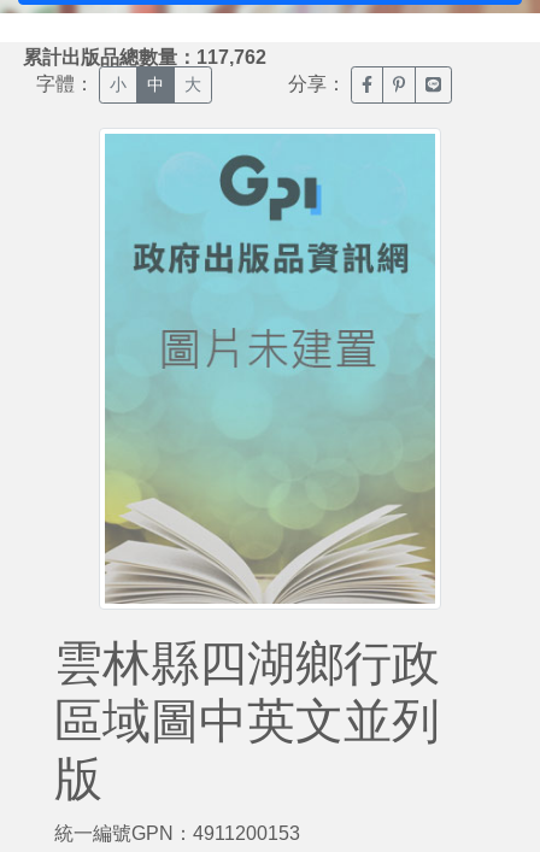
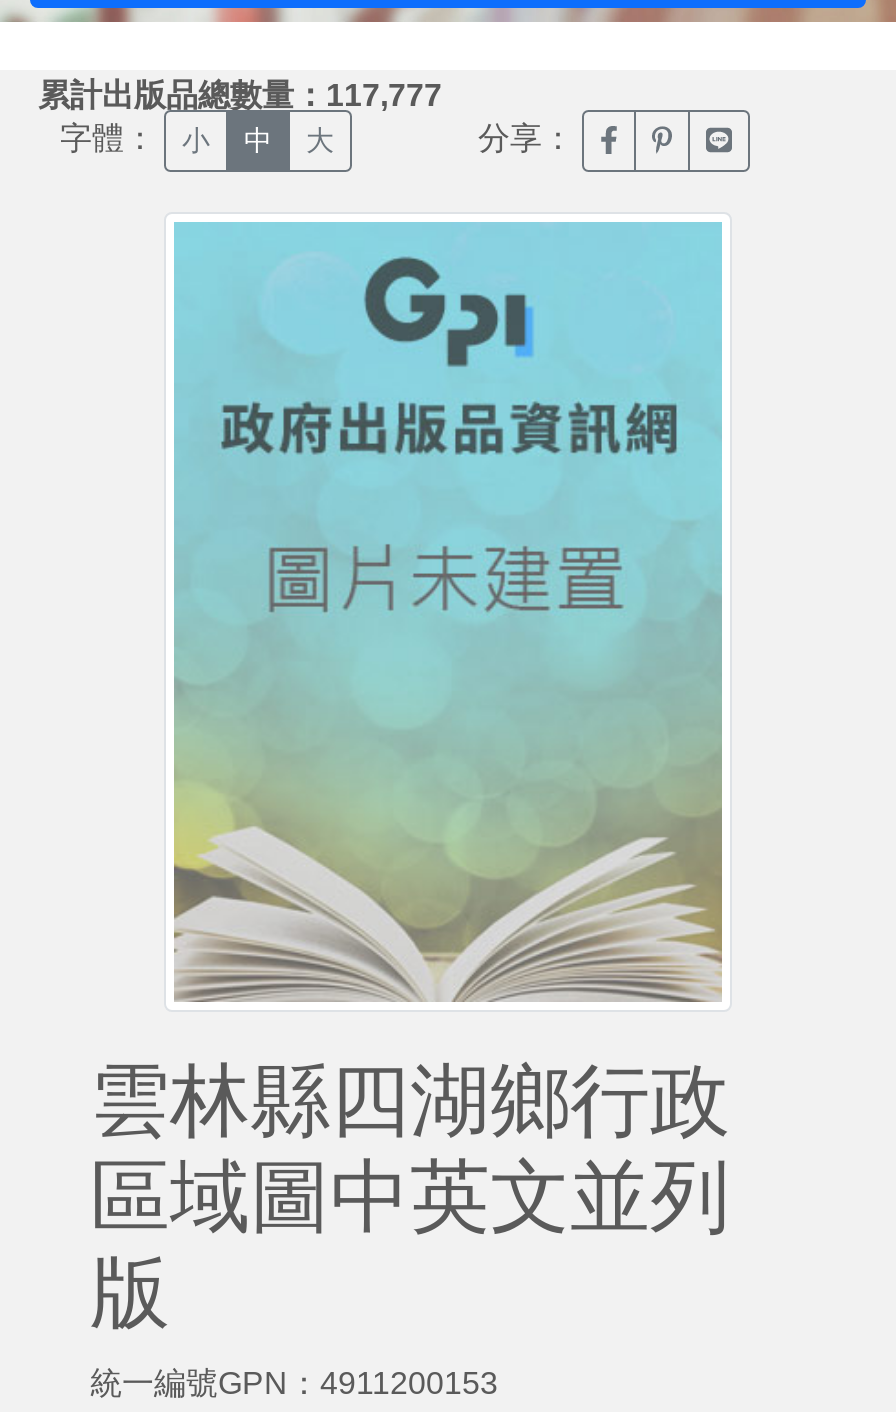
[23,47,266,67] 累計出版品總數量：117,762 -> [38,77,442,111] 累計出版品總數量：117,777

